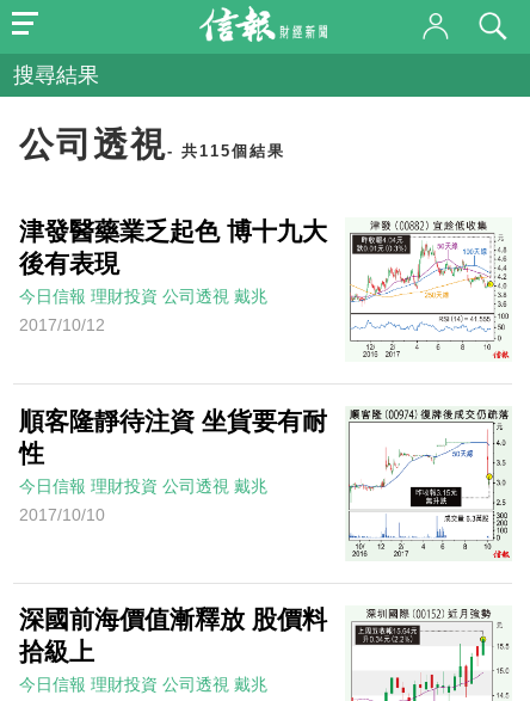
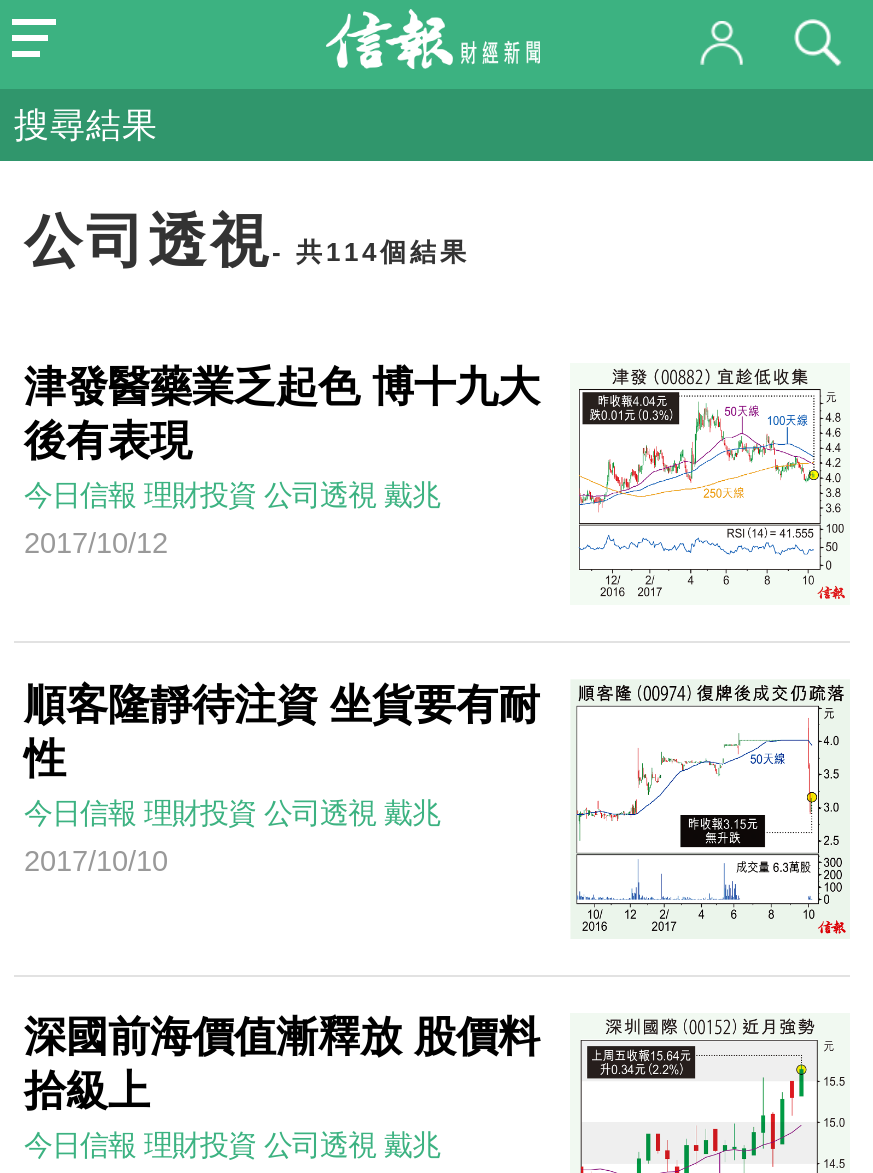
[19,125,285,164] 公司透視- 共115個結果 -> [24,209,470,273] 公司透視- 共114個結果

